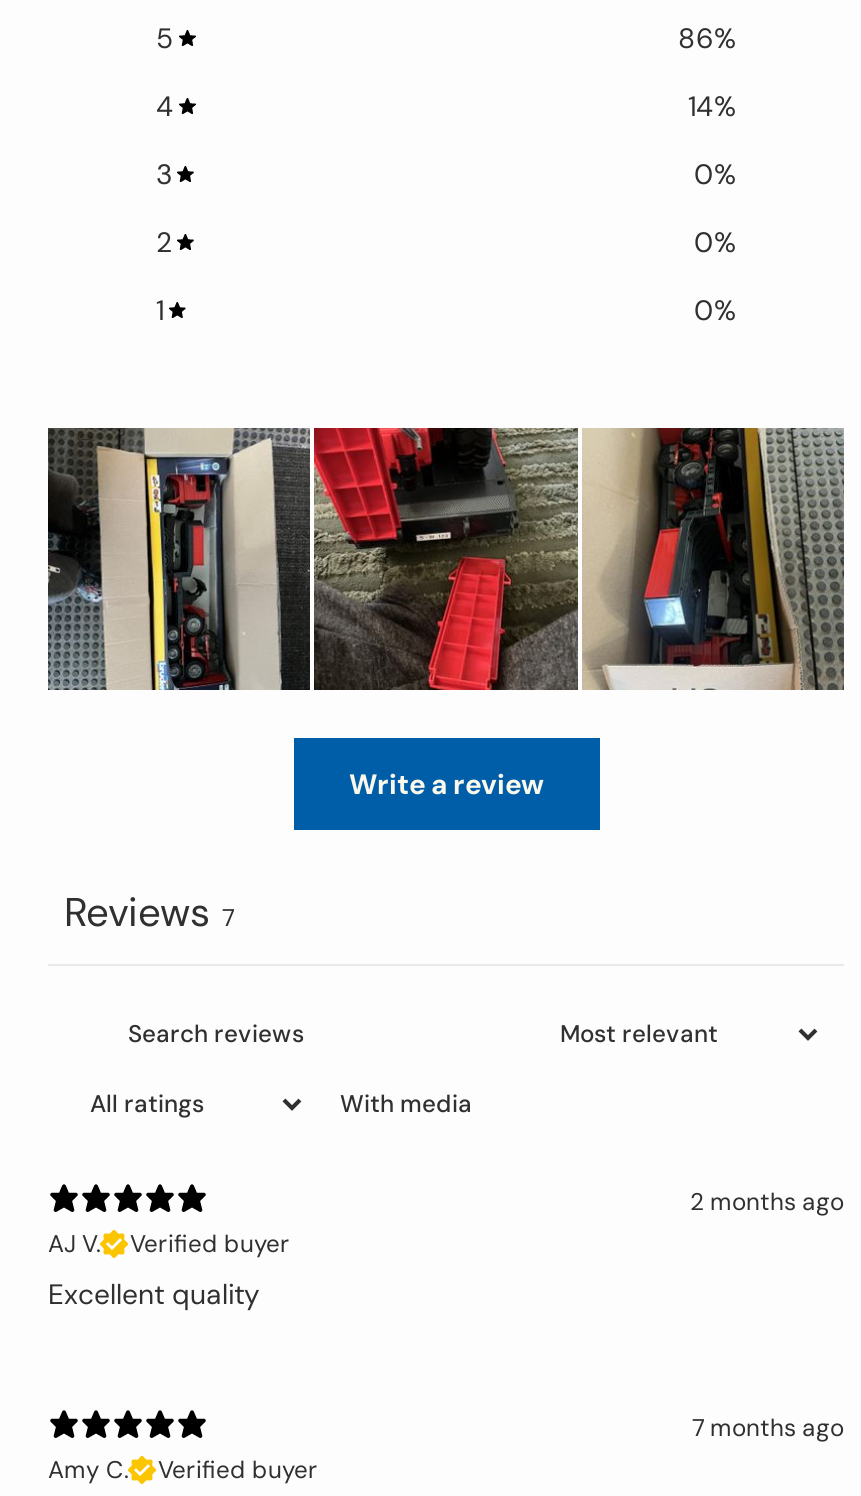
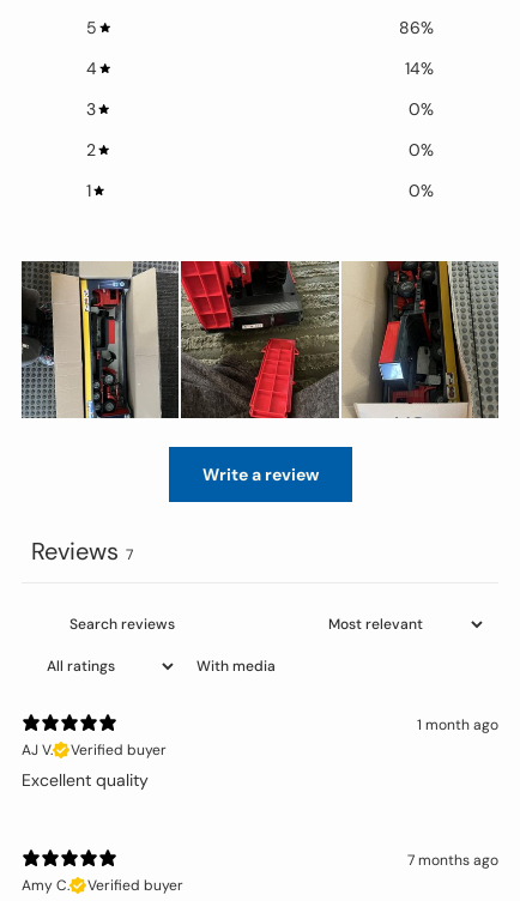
[690,1187,844,1219] 2 months ago -> [417,716,498,735] 1 month ago

